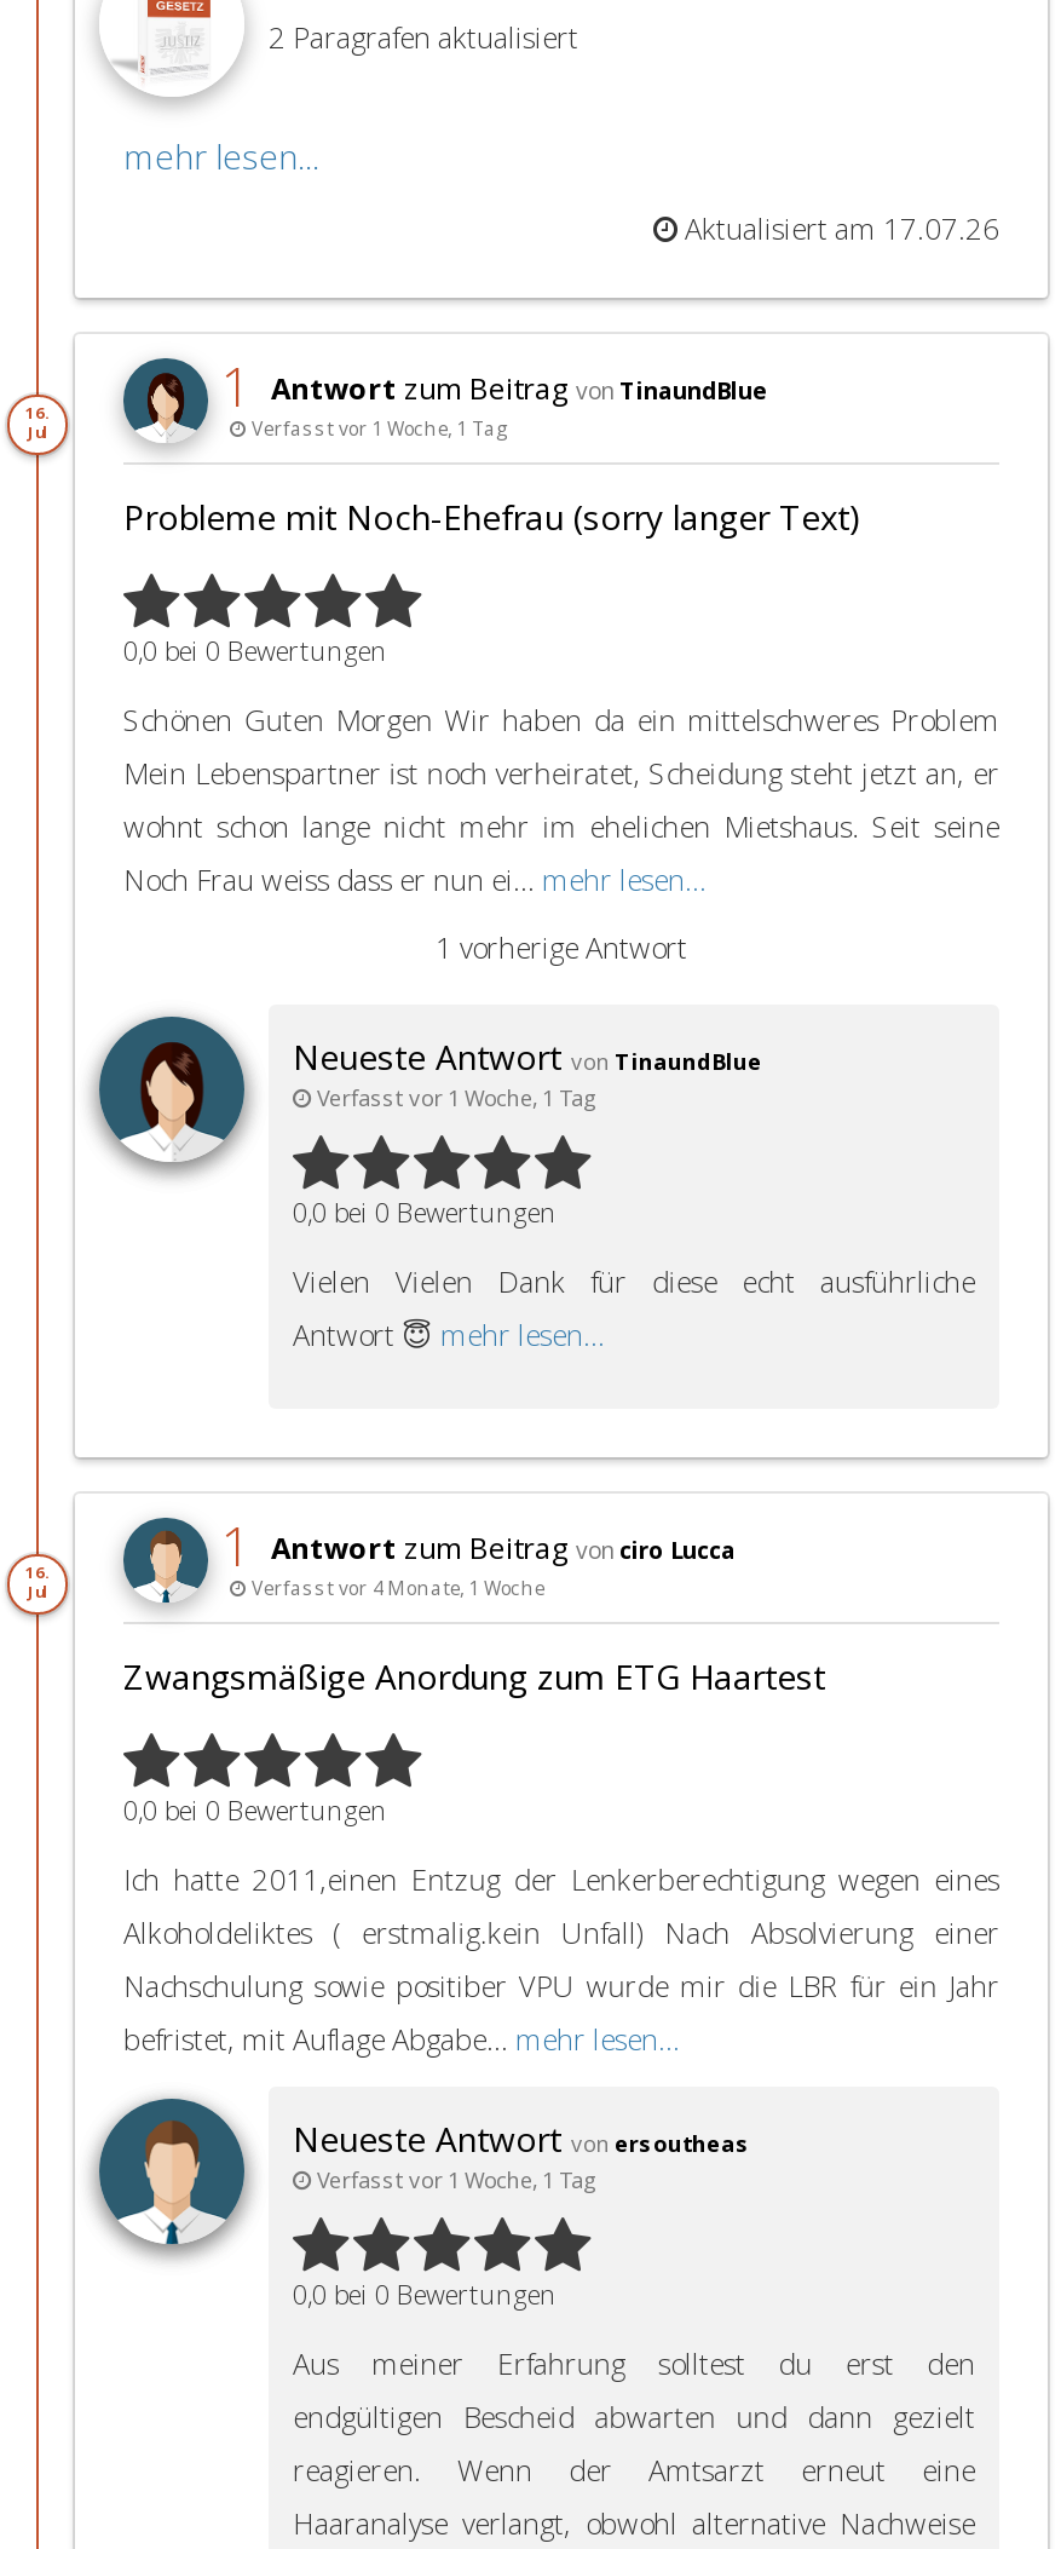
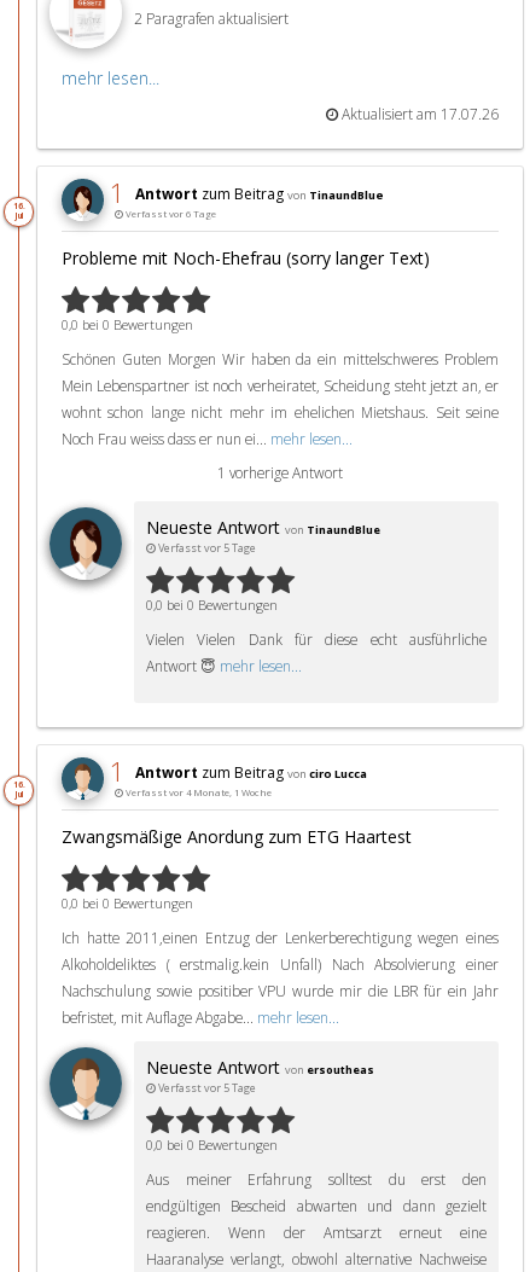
[247,416,508,441] Verfasst vor 1 Woche, 1 Tag -> [123,208,216,220] Verfasst vor 6 Tage
[312,1082,595,1114] Verfasst vor 1 Woche, 1 Tag -> [156,540,256,556] Verfasst vor 5 Tage
[312,2164,595,2196] Verfasst vor 1 Woche, 1 Tag -> [156,1080,256,1096] Verfasst vor 5 Tage

